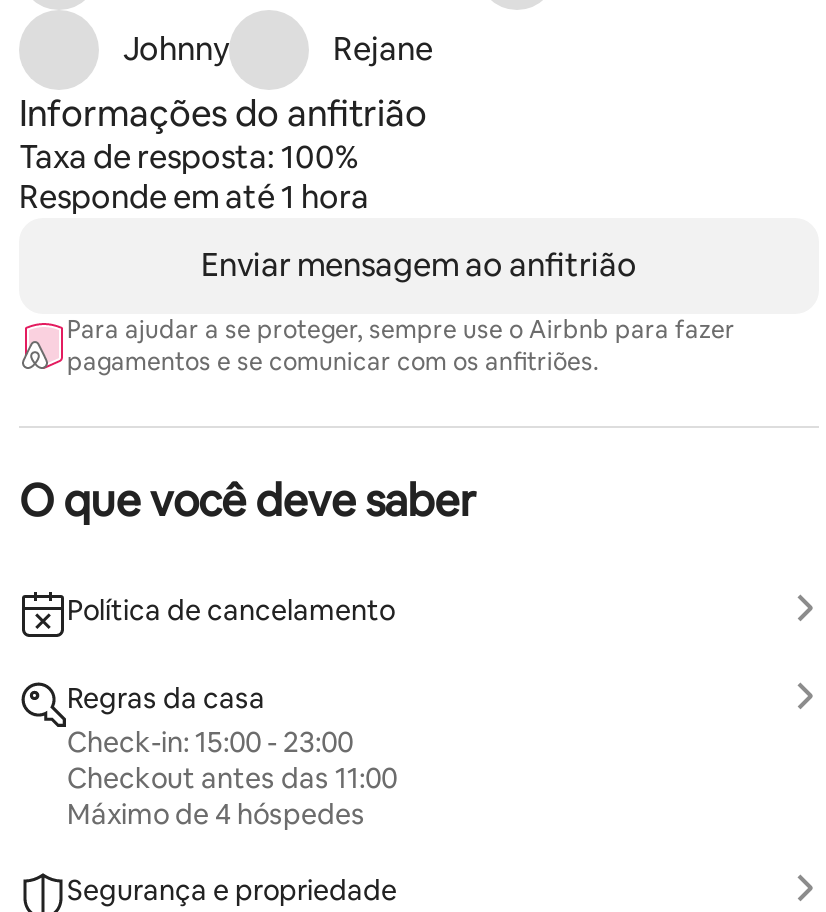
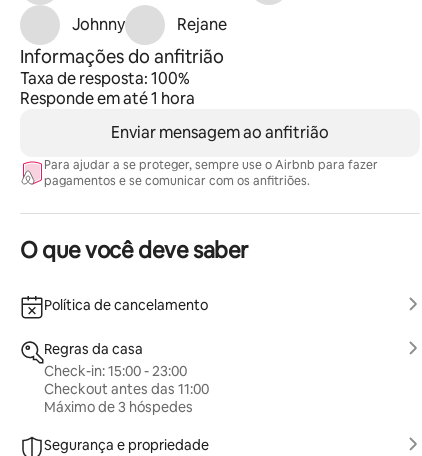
[67,796,365,832] Máximo de 4 hóspedes -> [44,398,193,416] Máximo de 3 hóspedes

